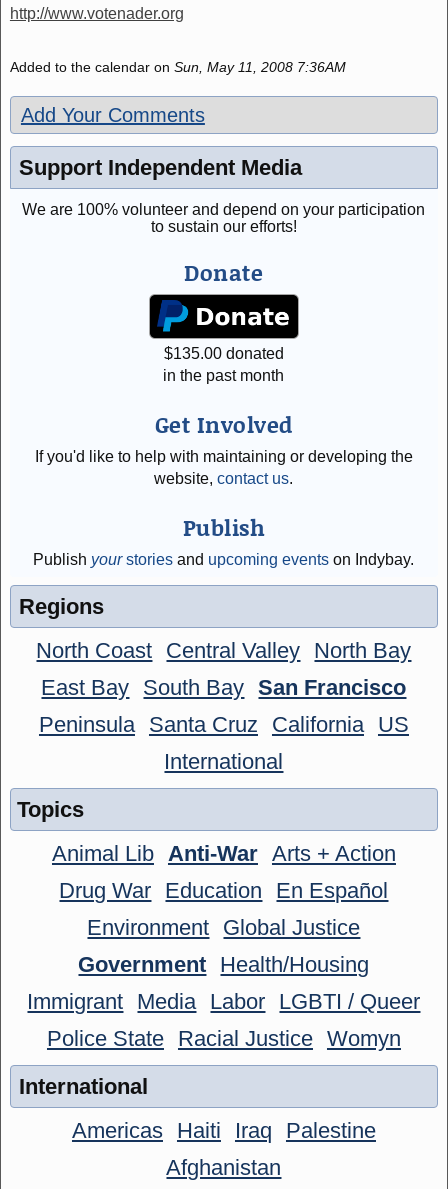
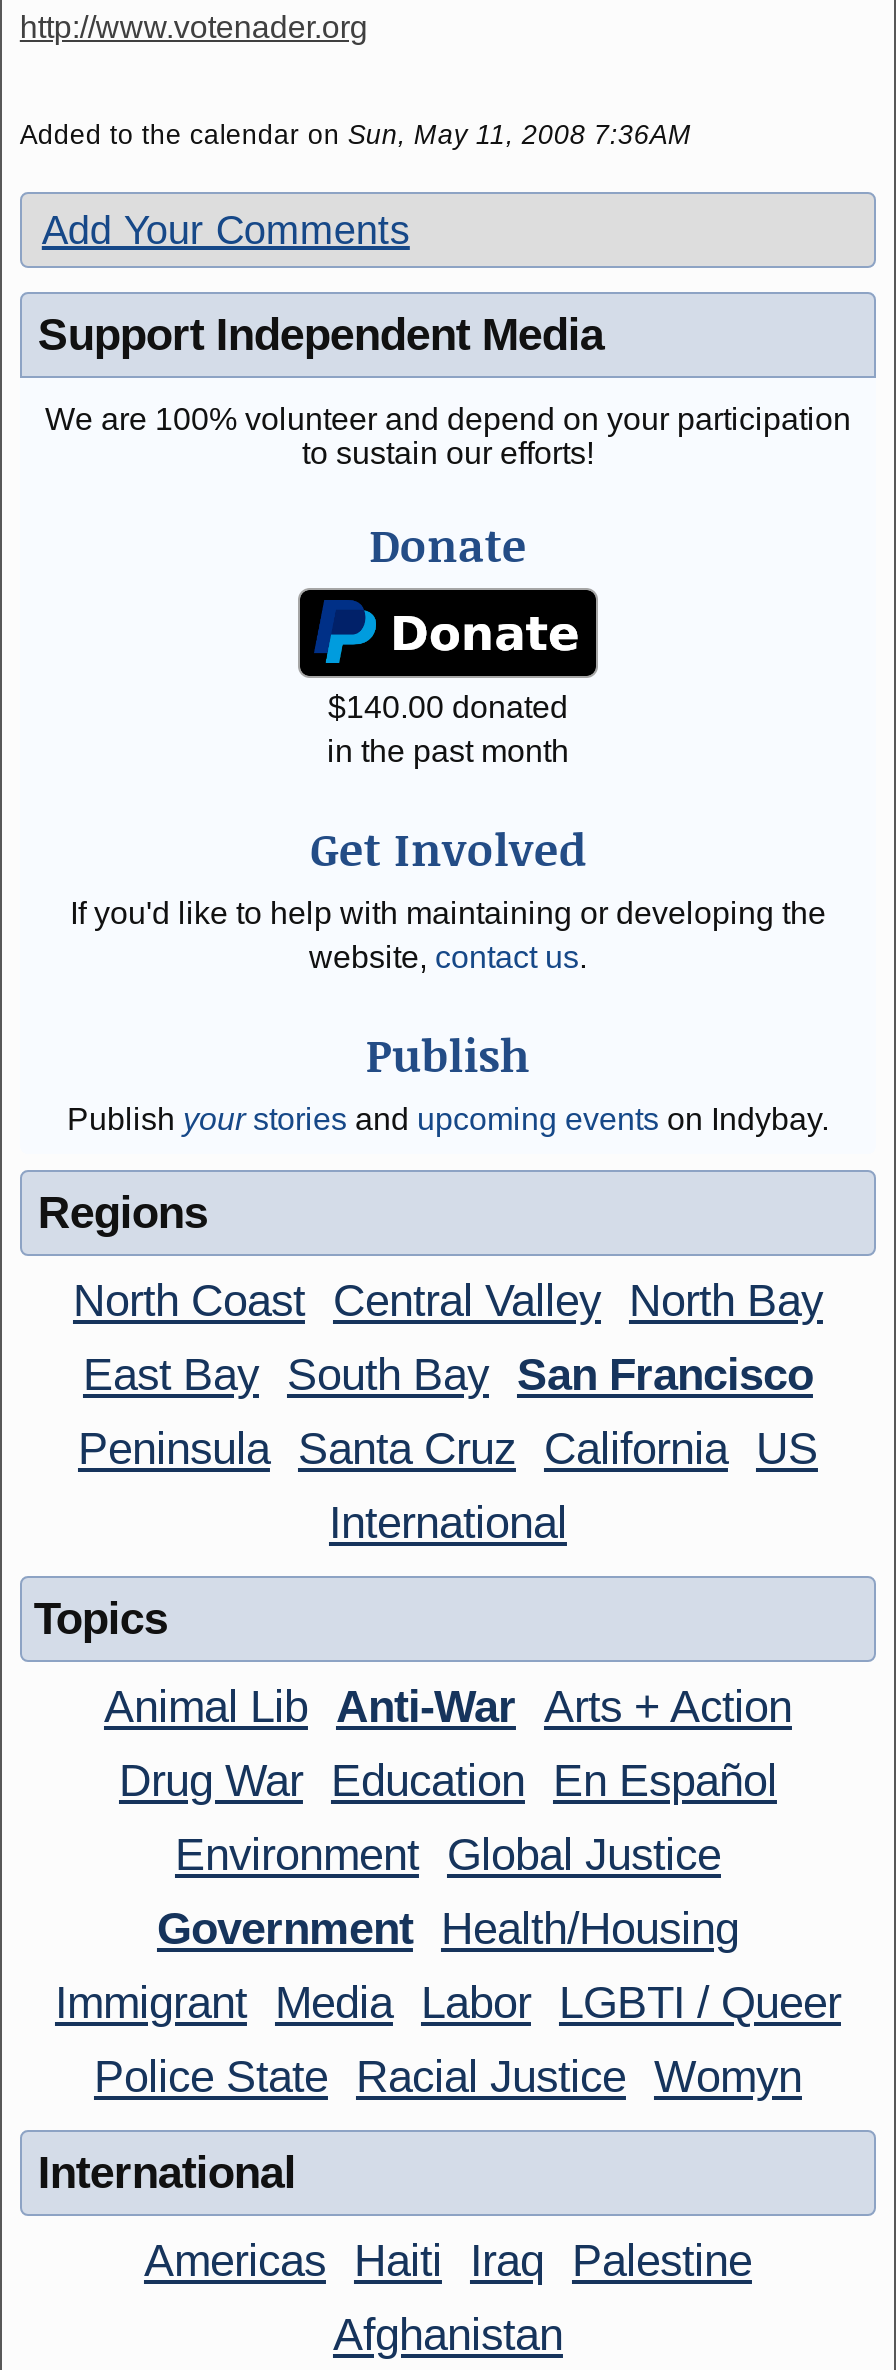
[164,345,284,362] $135.00 donated -> [328,689,568,723] $140.00 donated

